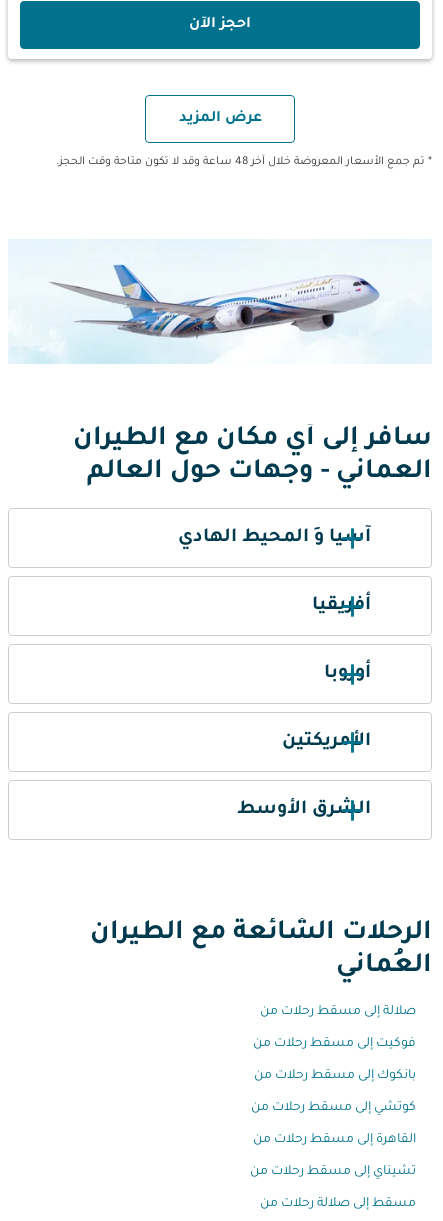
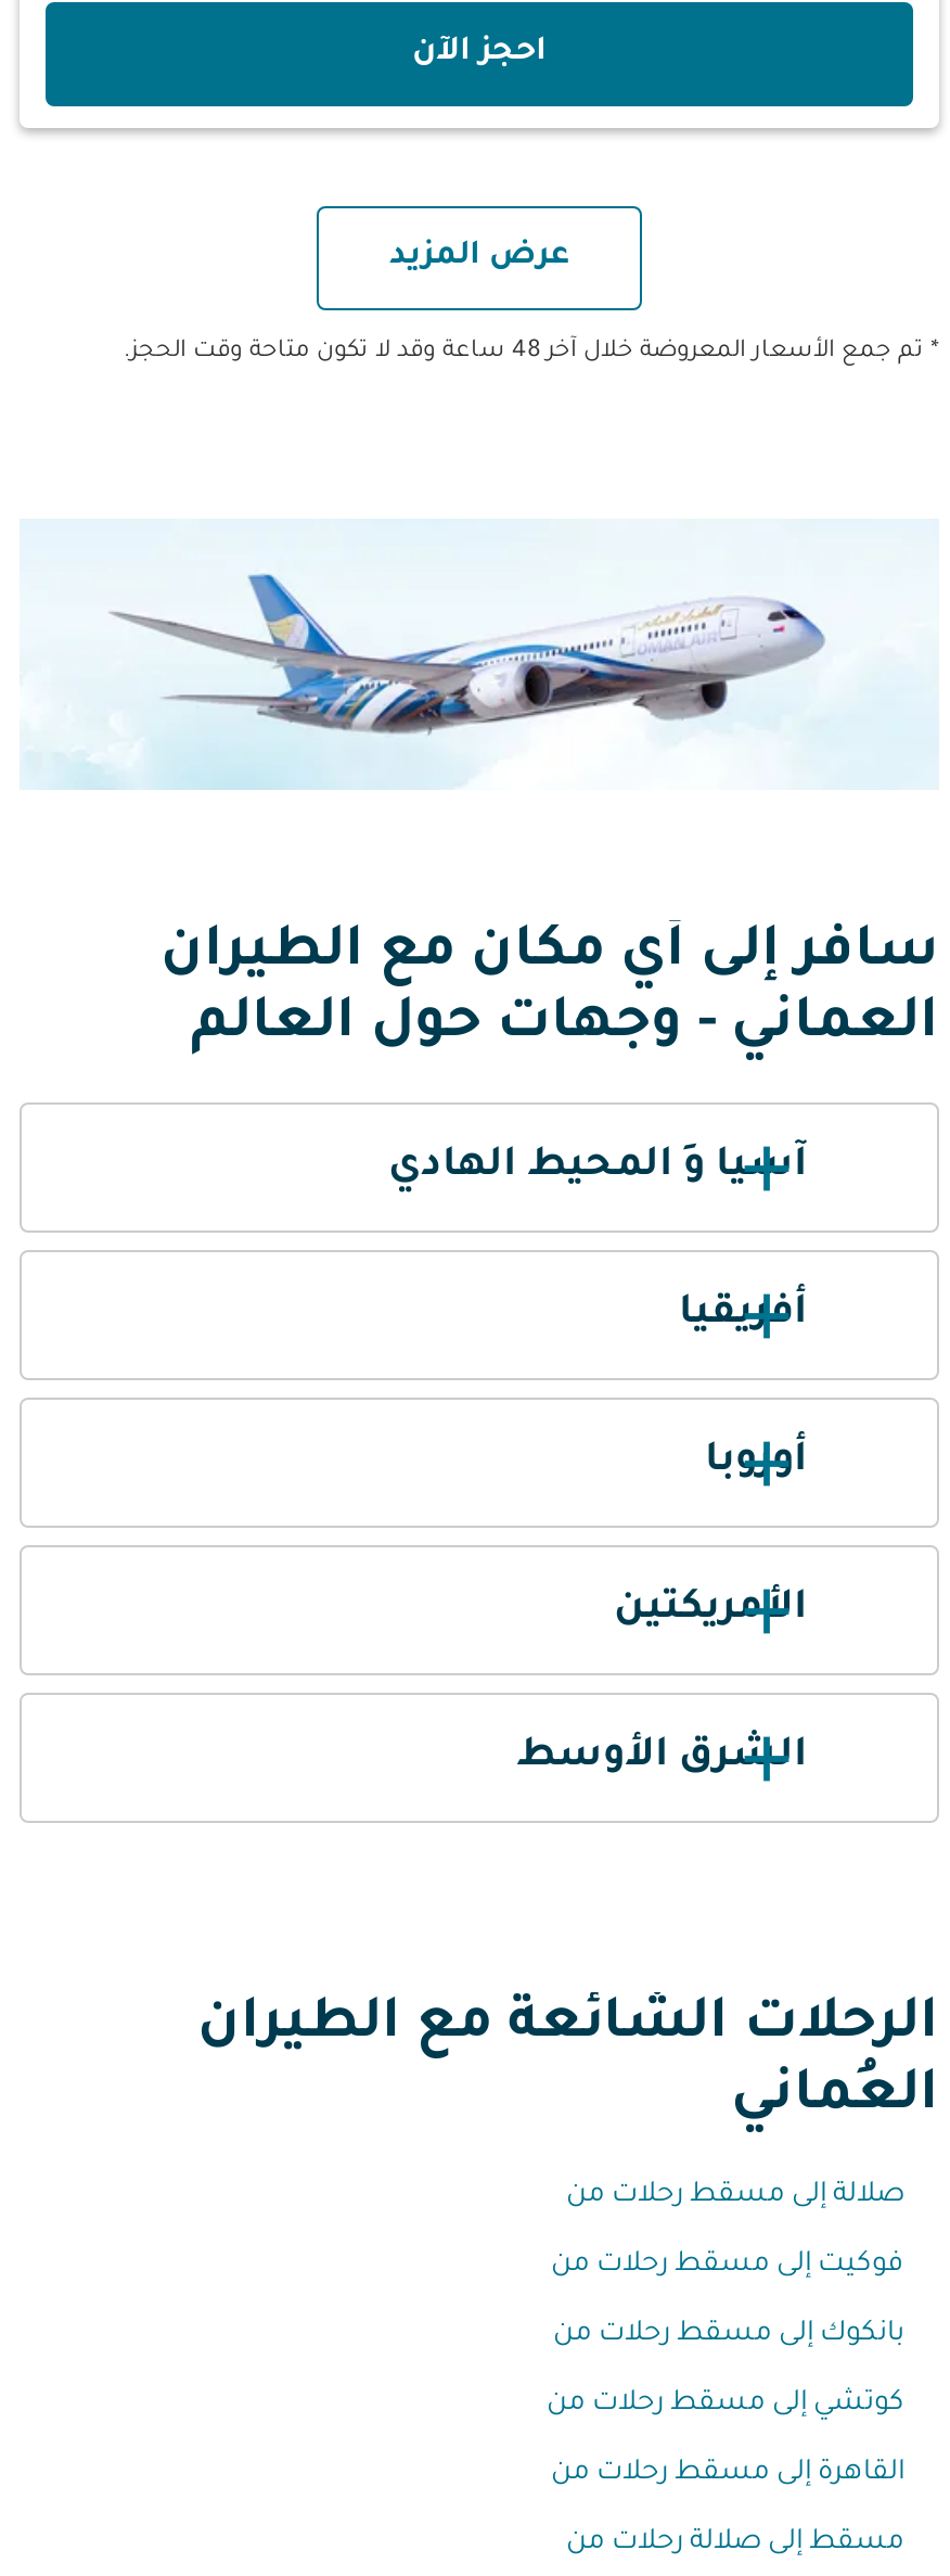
[250,1165,416,1179] تشيناي إلى مسقط رحلات من -> none

